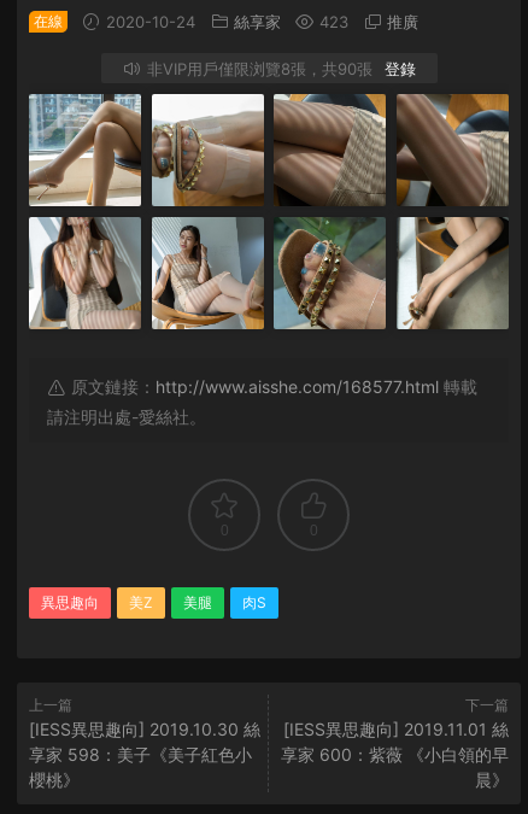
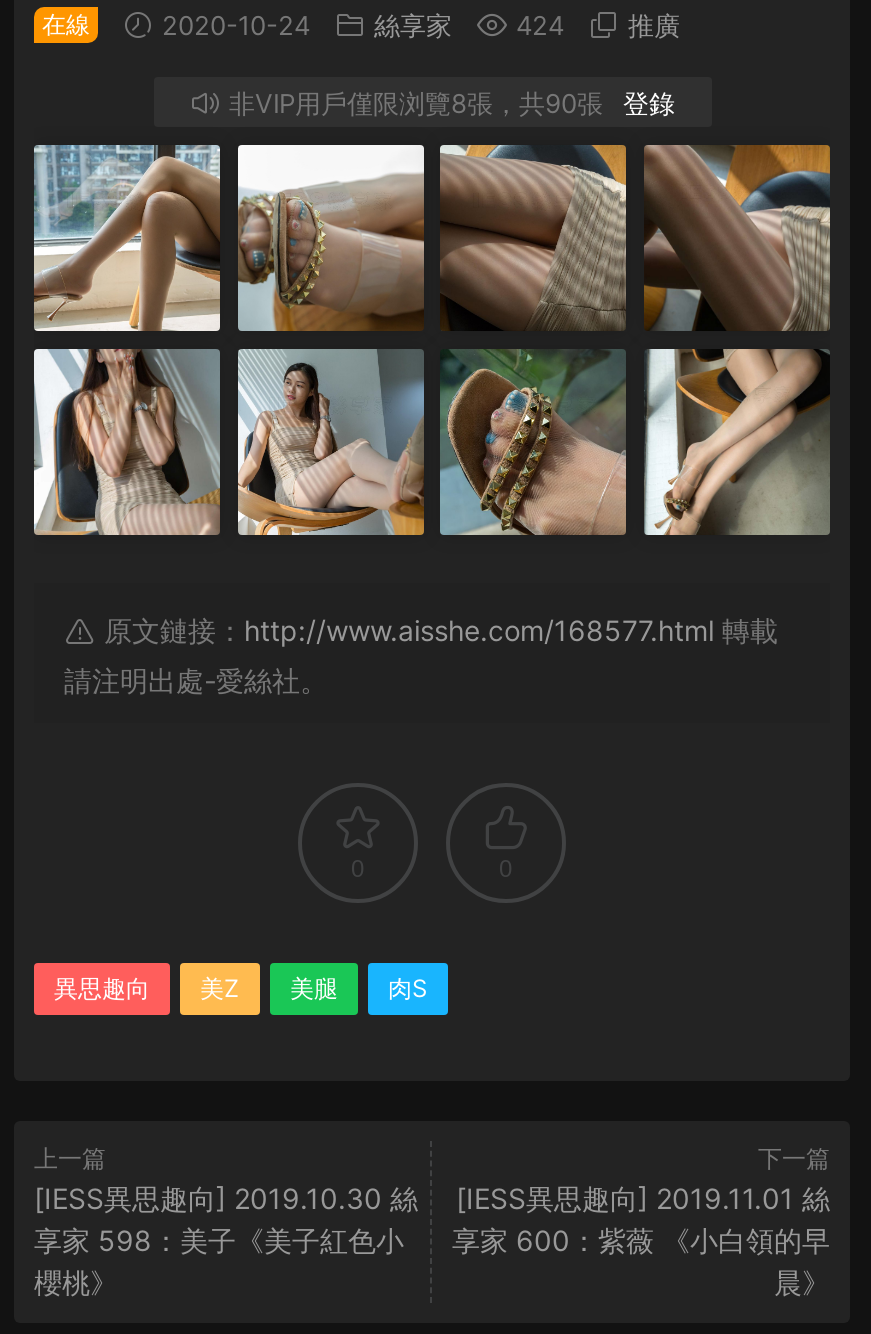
[315,12,348,31] 423 -> [508,9,564,41] 424

